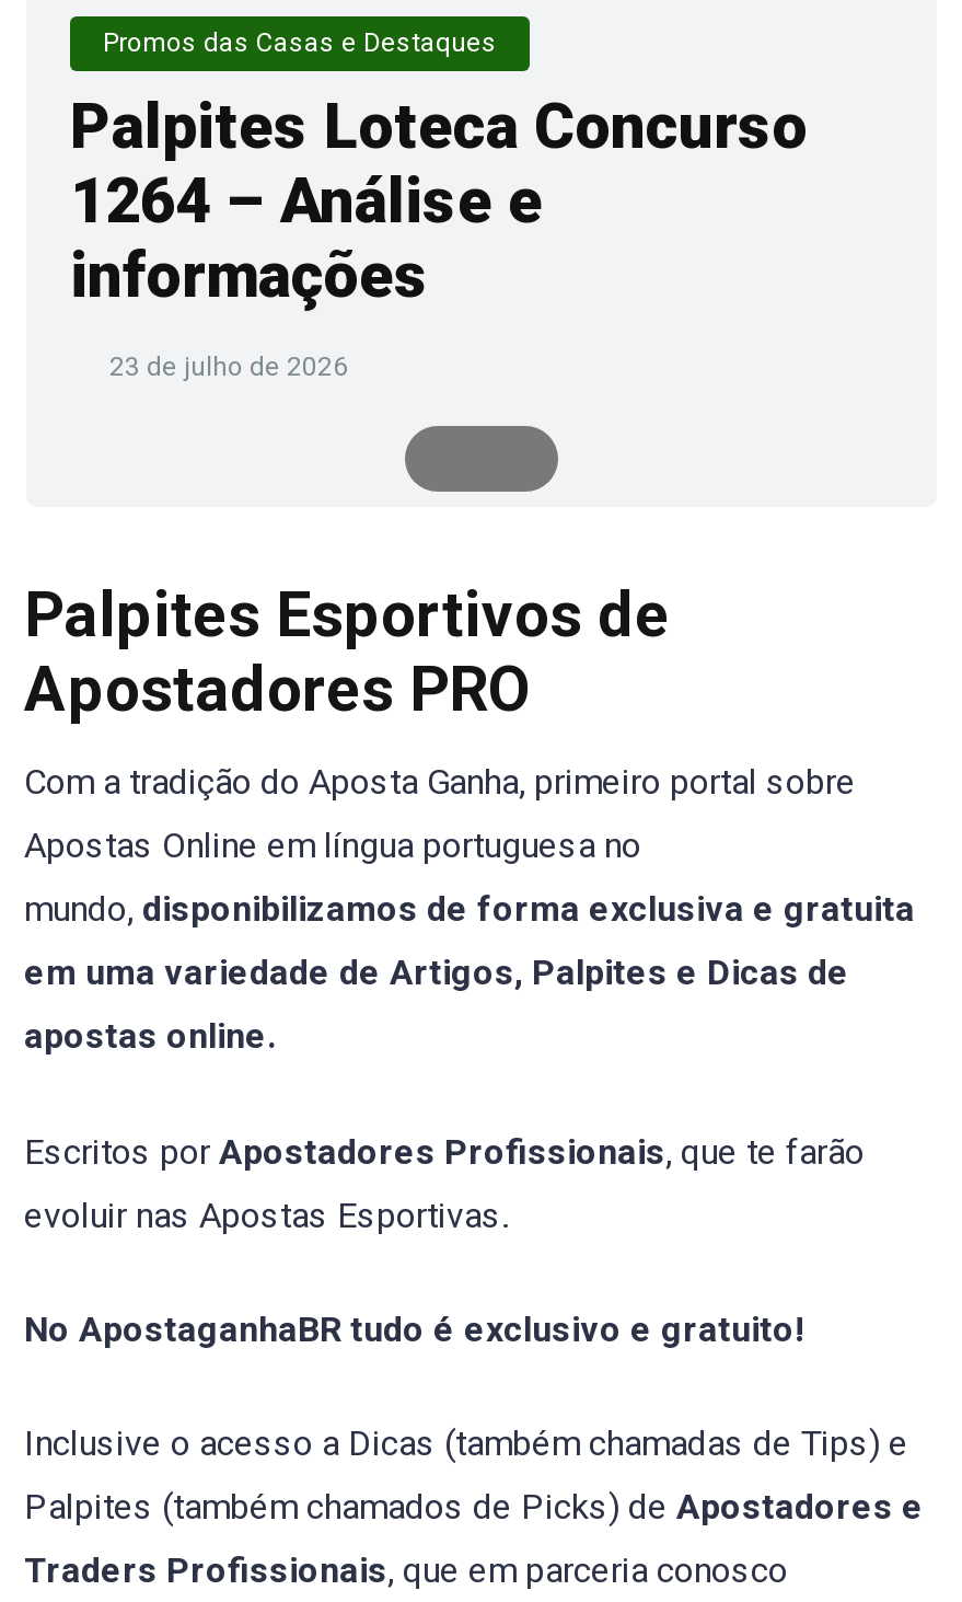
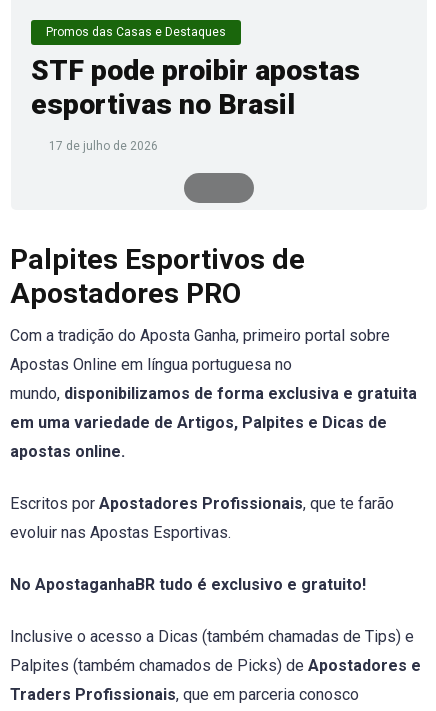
[70,92,808,313] Palpites Loteca Concurso | 1264 – Análise e | informações -> [31,54,360,121] STF pode proibir apostas | esportivas no Brasil
[103,353,348,383] 23 de julho de 2026 -> [46,139,158,153] 17 de julho de 2026

